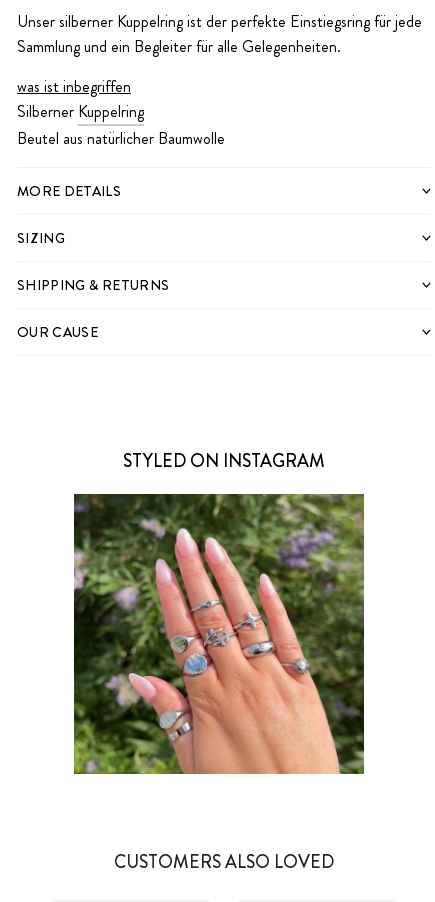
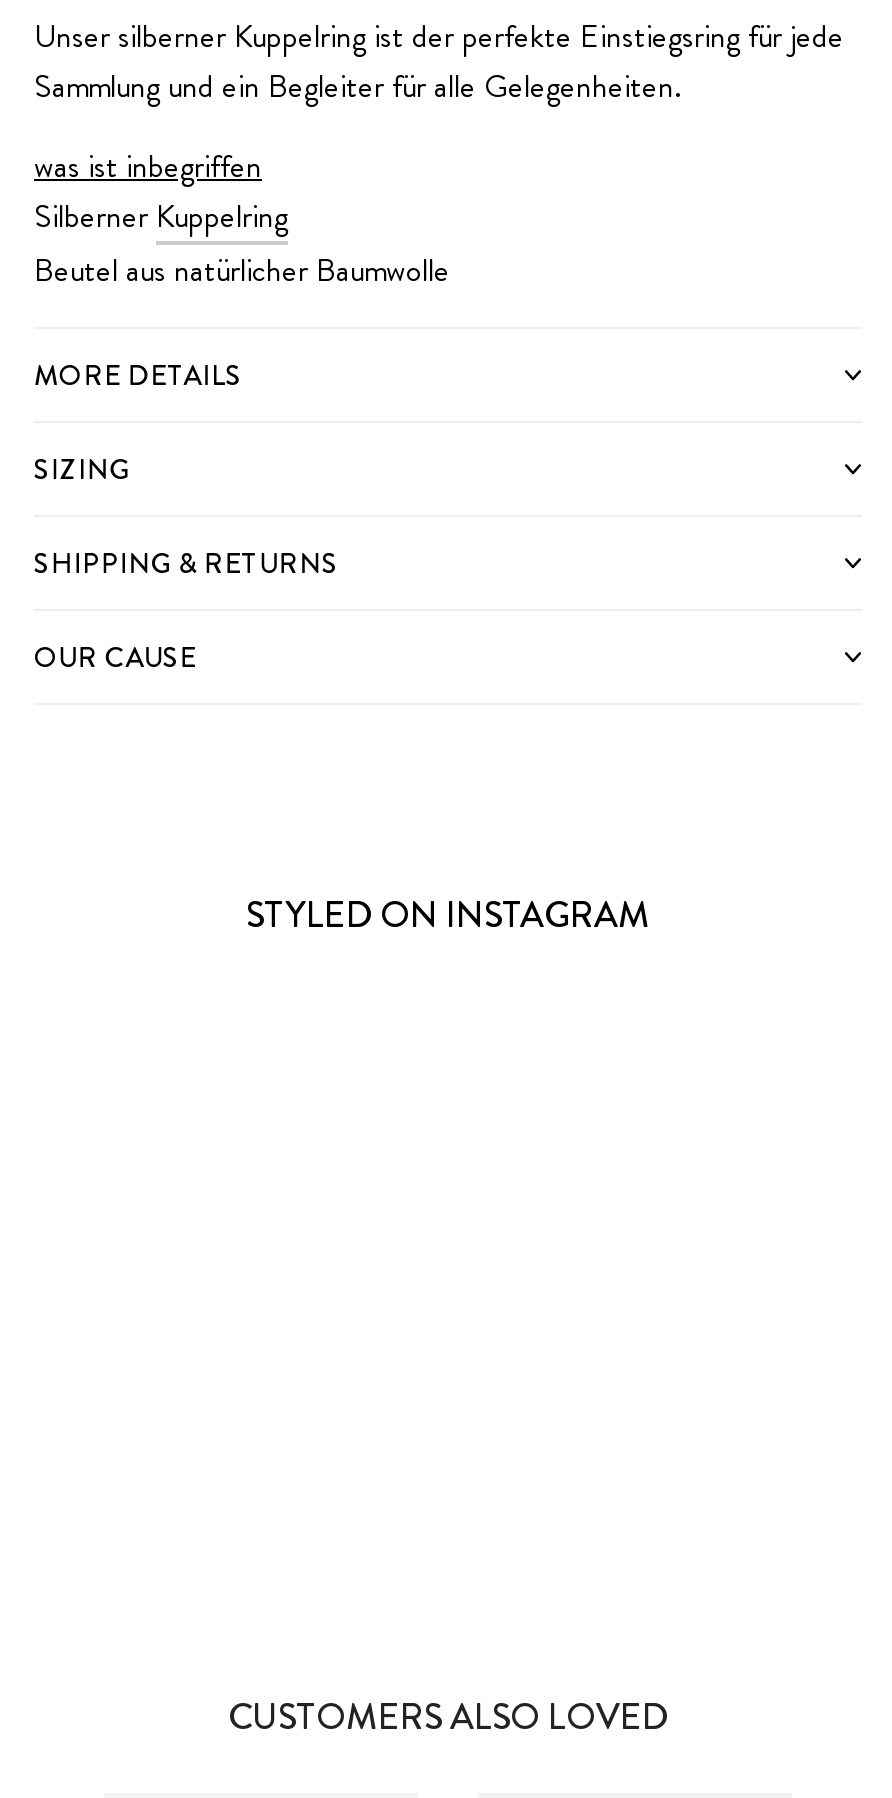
[73,493,365,775] [image] -> none

